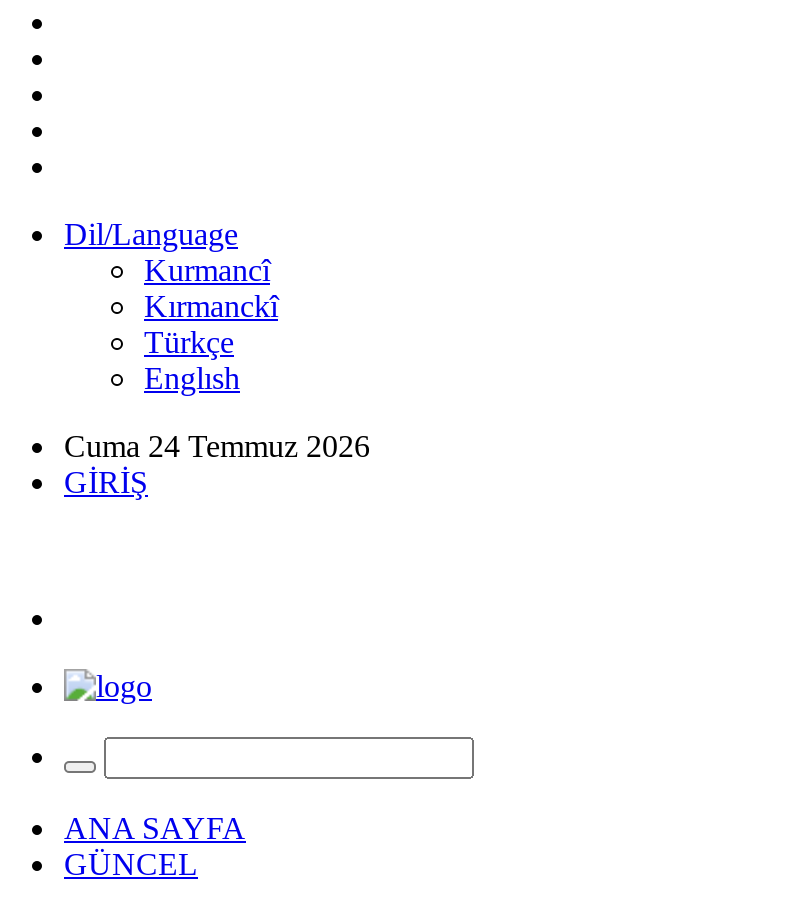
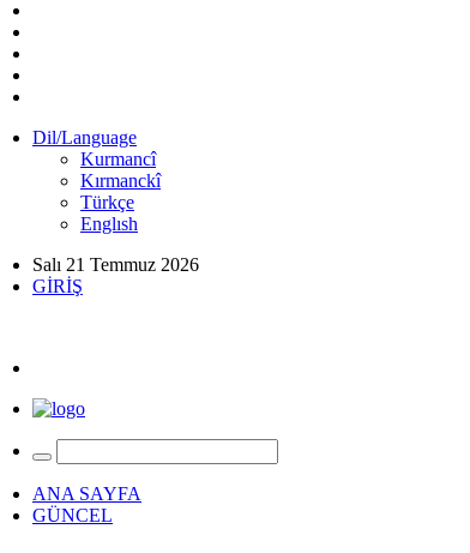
[64,429,370,463] Cuma 24 Temmuz 2026 -> [32,254,199,275] Salı 21 Temmuz 2026

